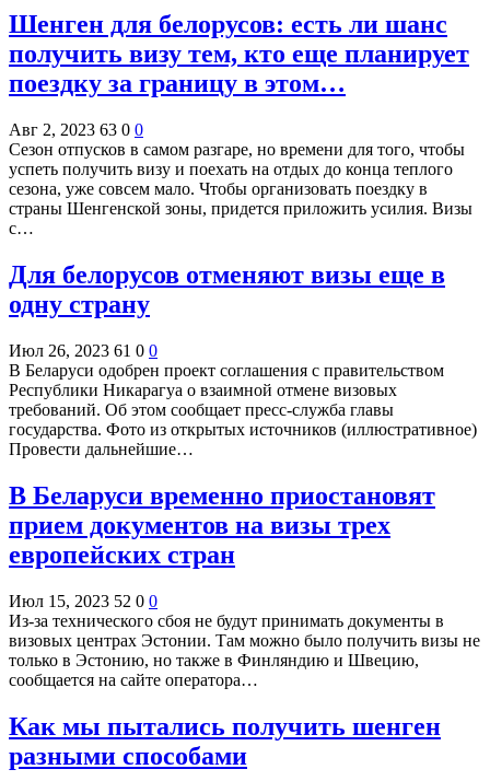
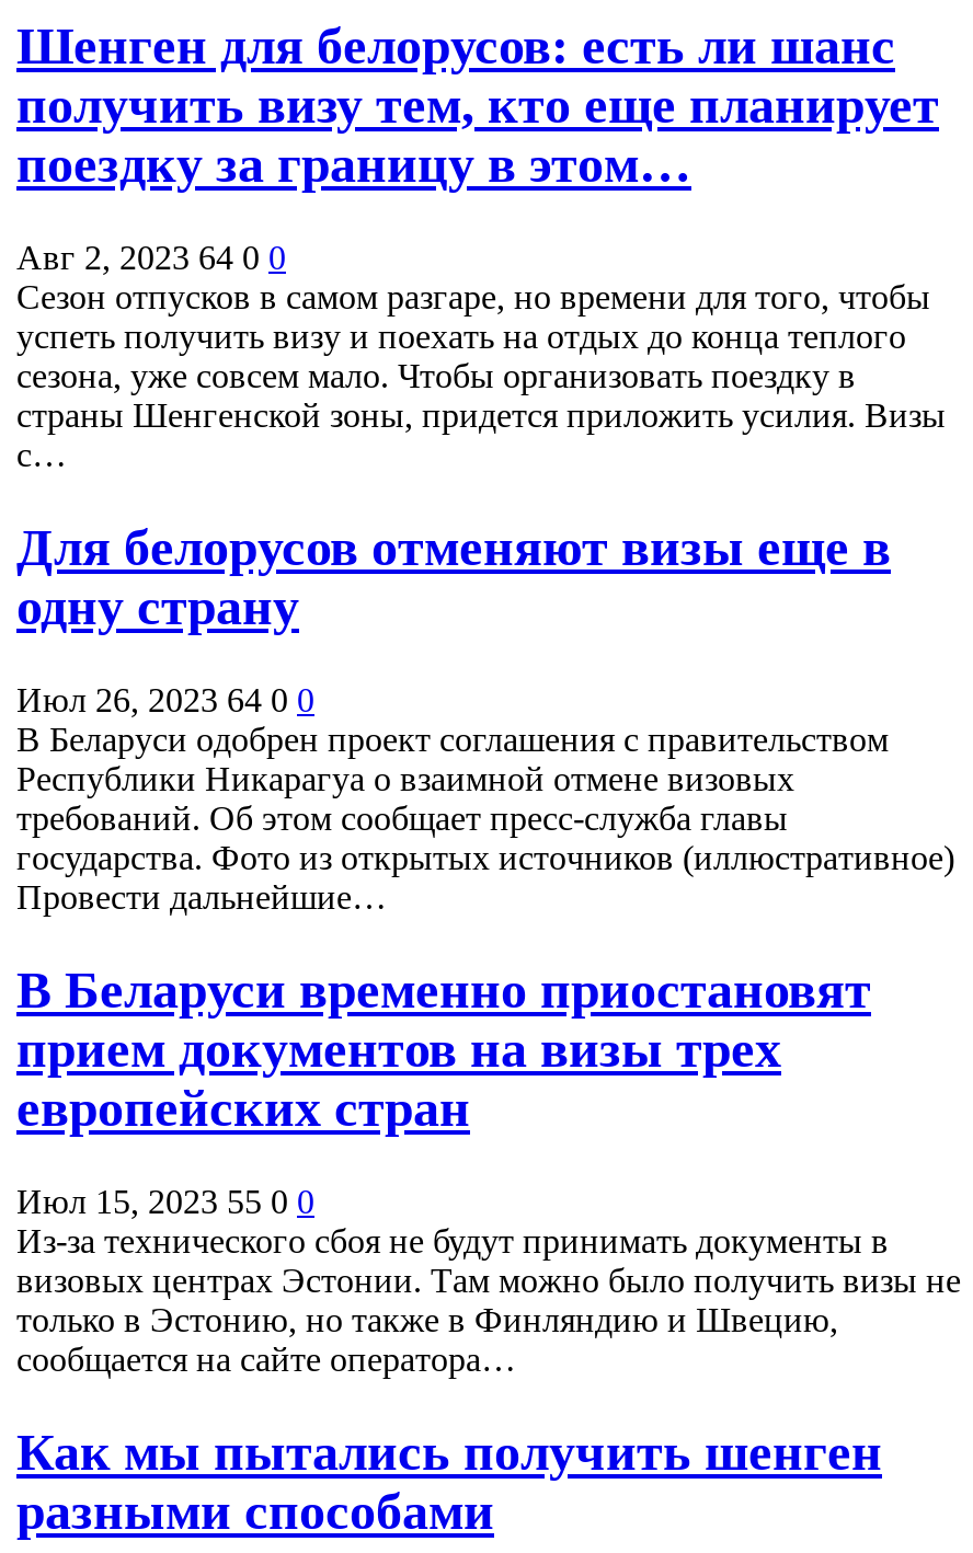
[9,120,143,139] Авг 2, 2023 63 0 0 -> [16,239,286,276] Авг 2, 2023 64 0 0
[9,341,157,360] Июл 26, 2023 61 0 0 -> [16,681,314,718] Июл 26, 2023 64 0 0
[9,591,157,610] Июл 15, 2023 52 0 0 -> [16,1182,314,1219] Июл 15, 2023 55 0 0

